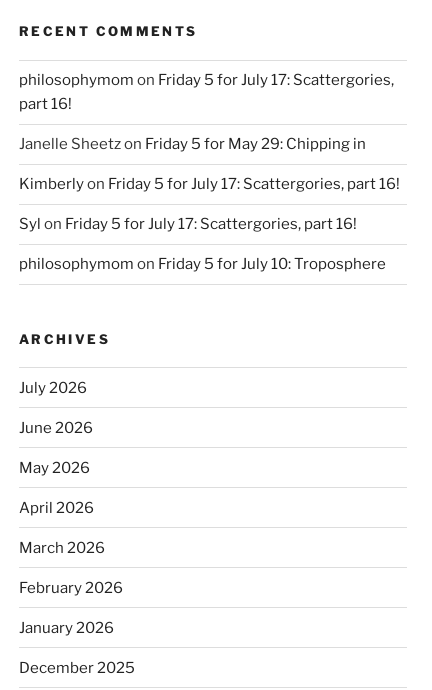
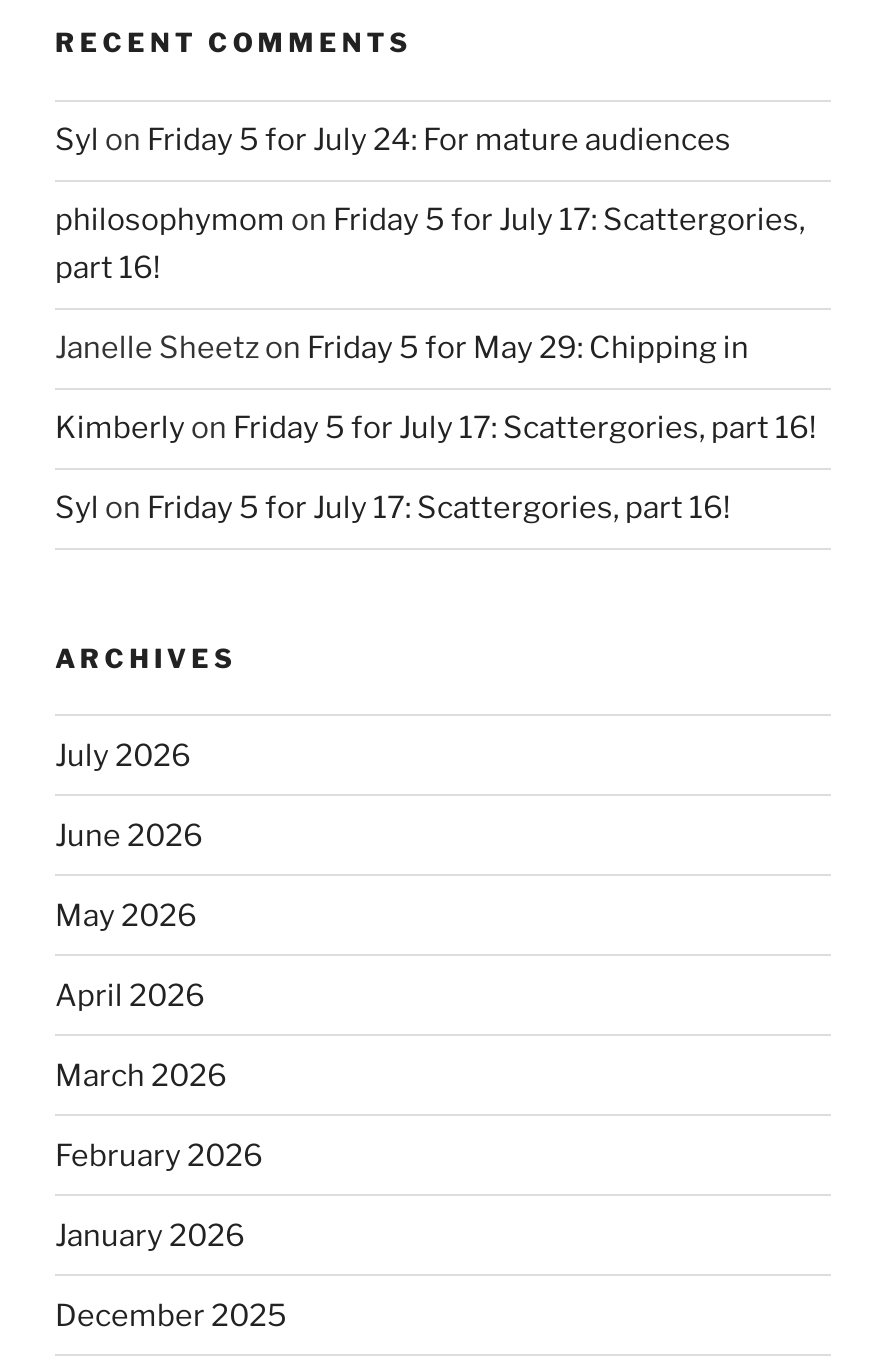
none -> [55,123,731,159] Syl on Friday 5 for July 24: For mature audiences
moved [19,71,400,233] -> [55,203,817,527]: philosophymom on Friday 5 for July 17: Scattergories, | part 16! | Janelle Sheetz on Friday 5 for May 29: Chipping in | Kimberly on Friday 5 for July 17: Scattergories, part 16! | Syl on Friday 5 for July 17: Scattergories, part 16!
[19,255,386,273] philosophymom on Friday 5 for July 10: Troposphere -> none

